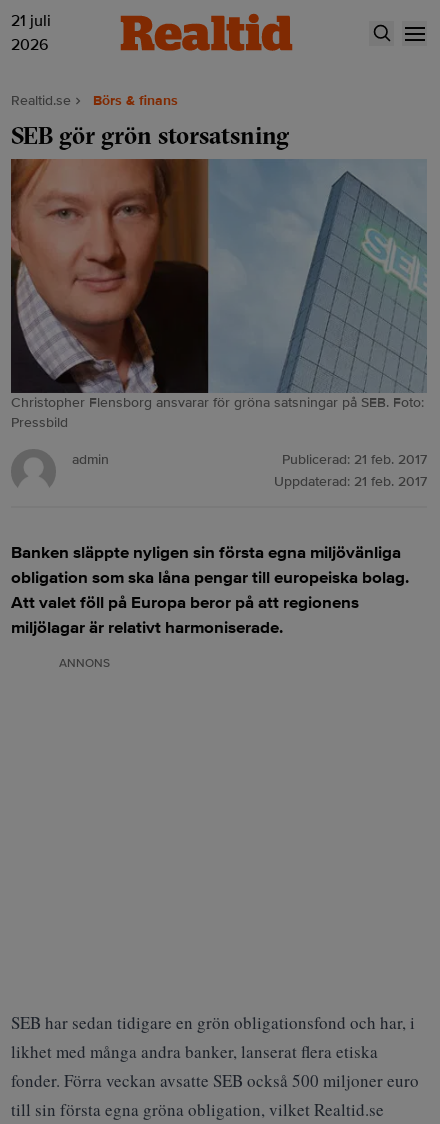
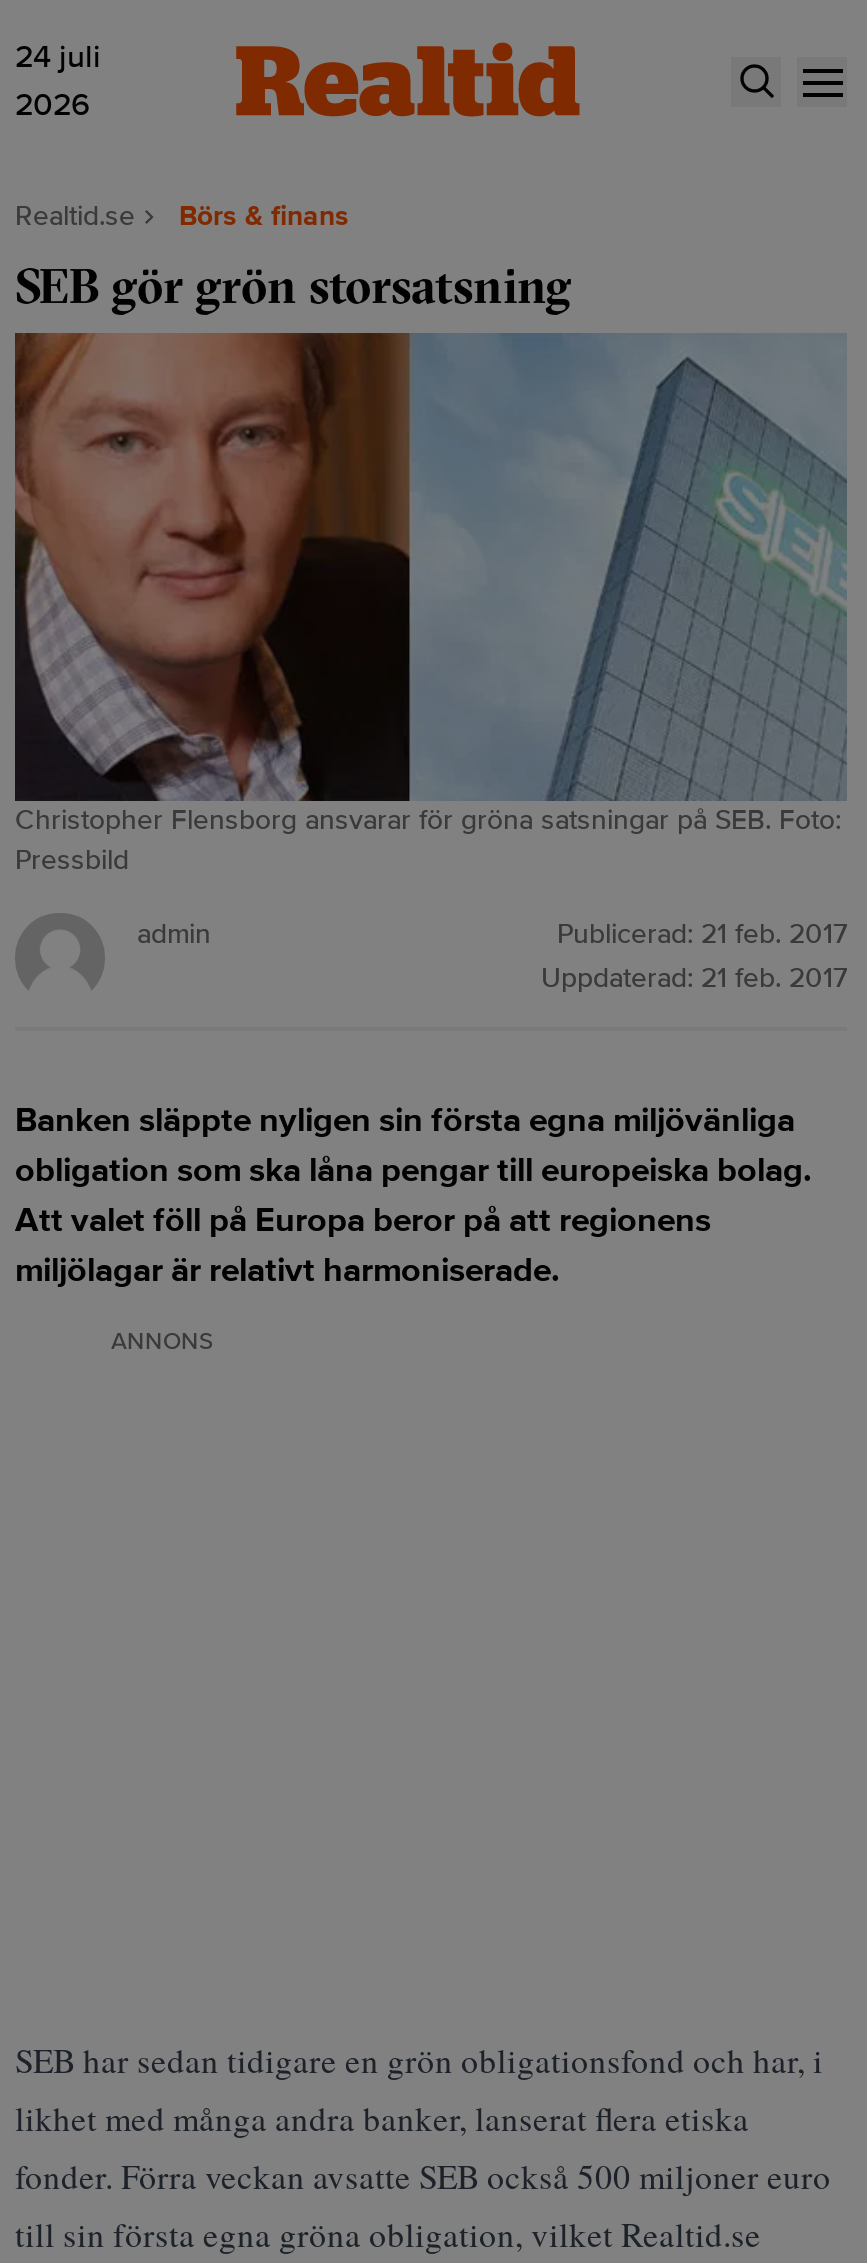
[11,11,51,31] 21 juli -> [15,37,101,77] 24 juli

